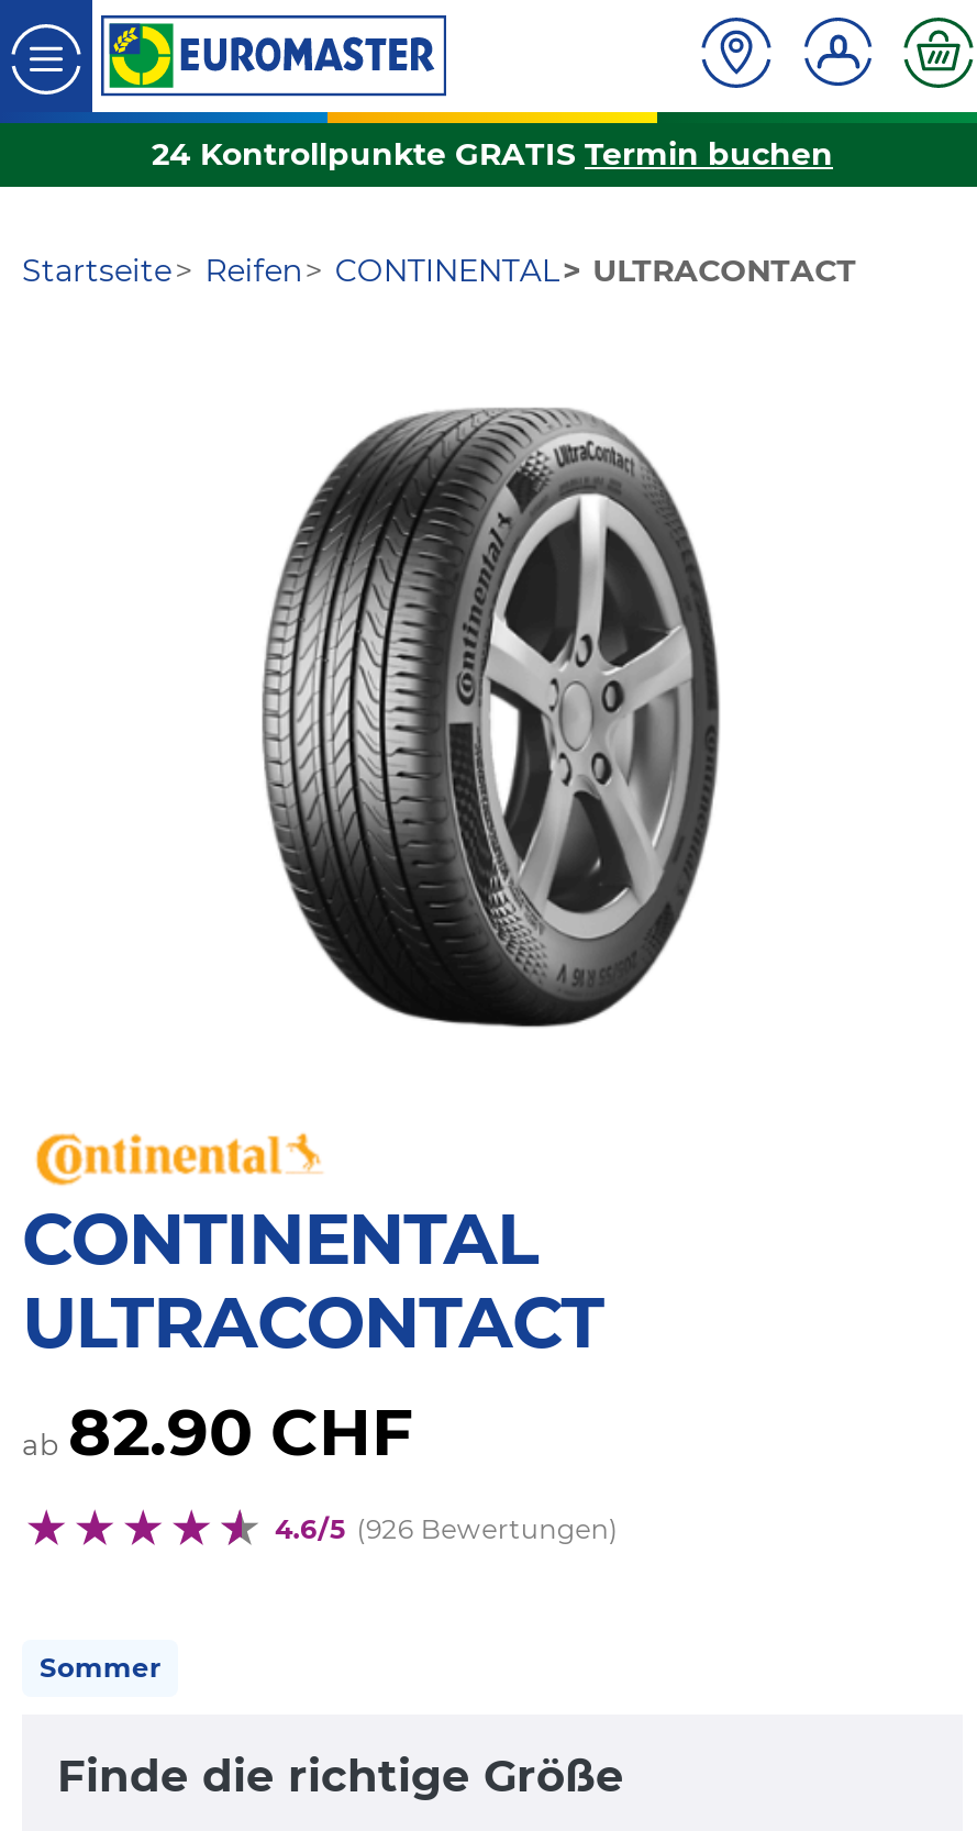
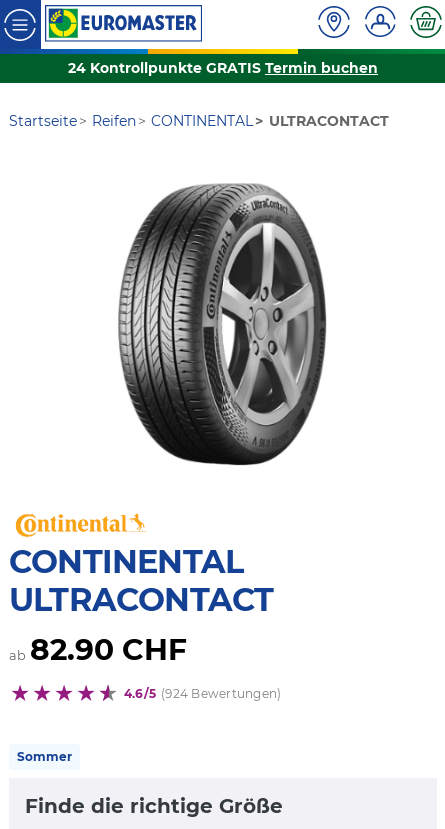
[275,1512,618,1545] 4.6/5 (926 Bewertungen) -> [124,686,281,701] 4.6/5 (924 Bewertungen)

